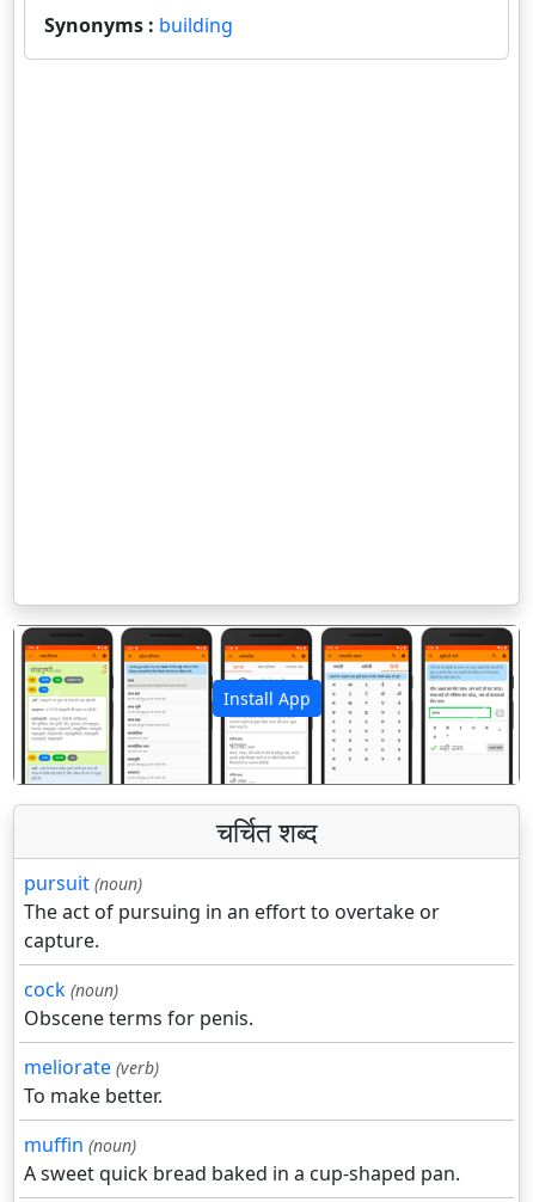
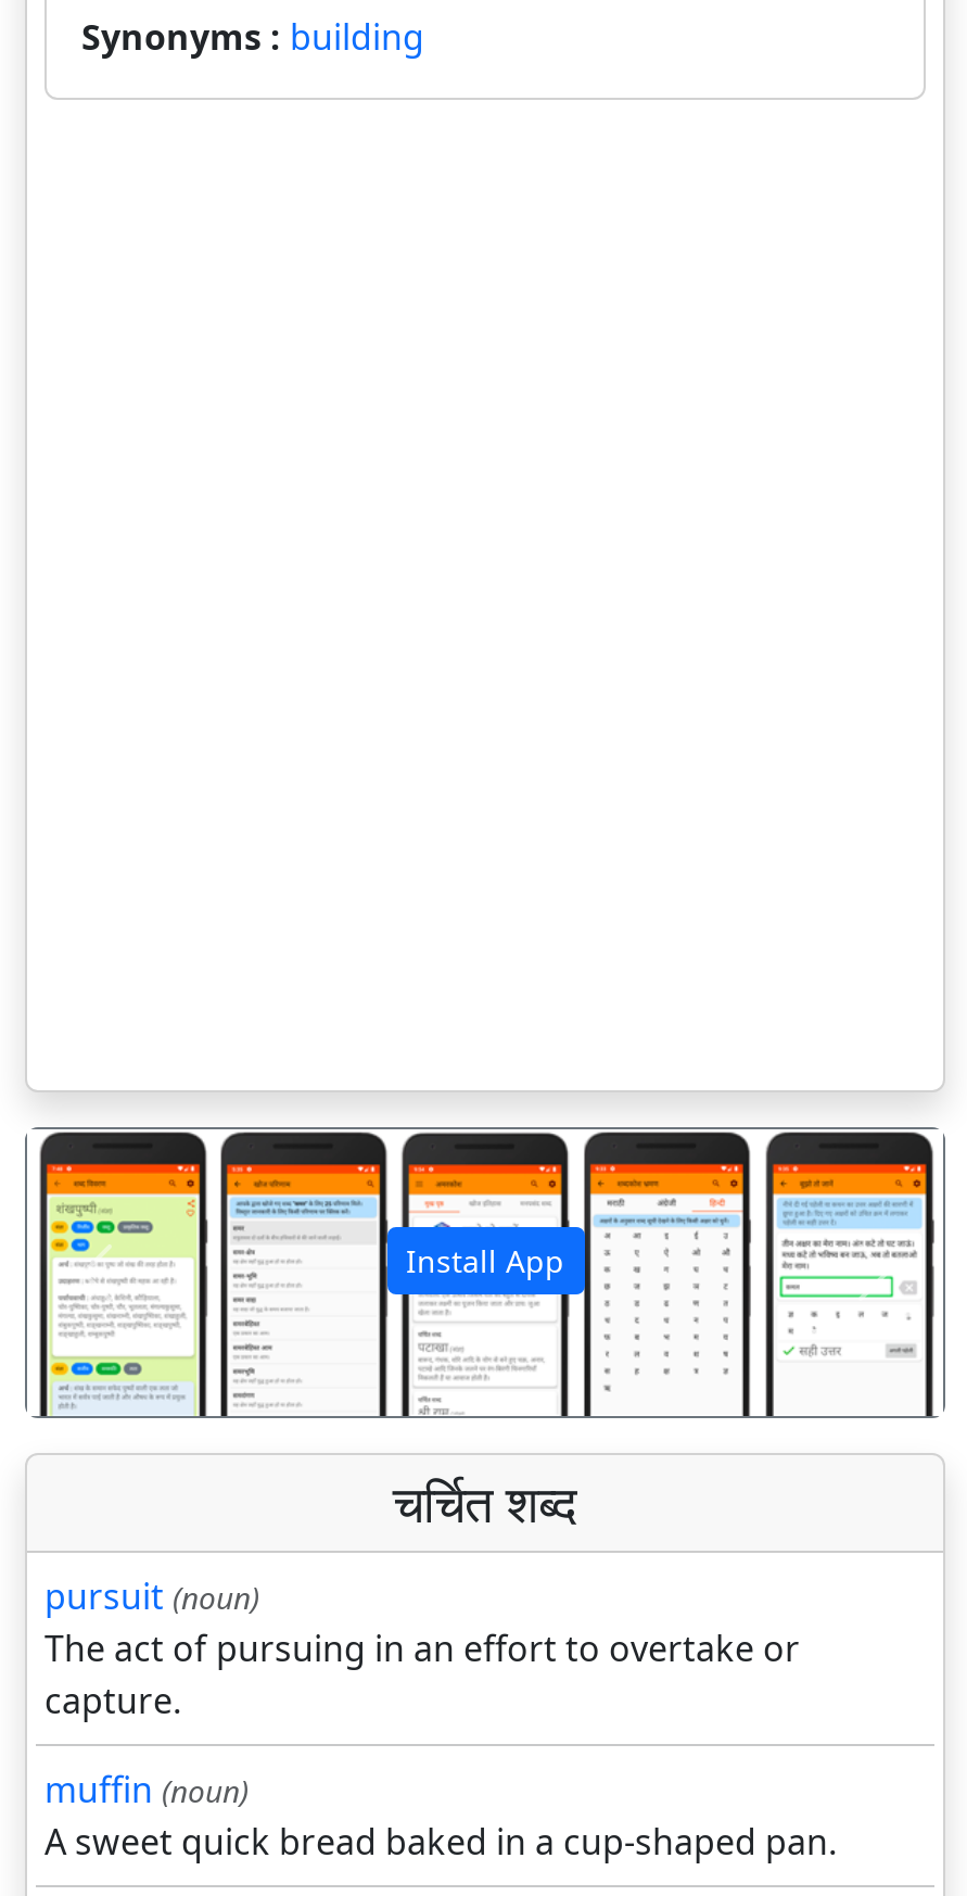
[24,977,253,1109] cock (noun) | Obscene terms for penis. | meliorate (verb) | To make better. -> none

